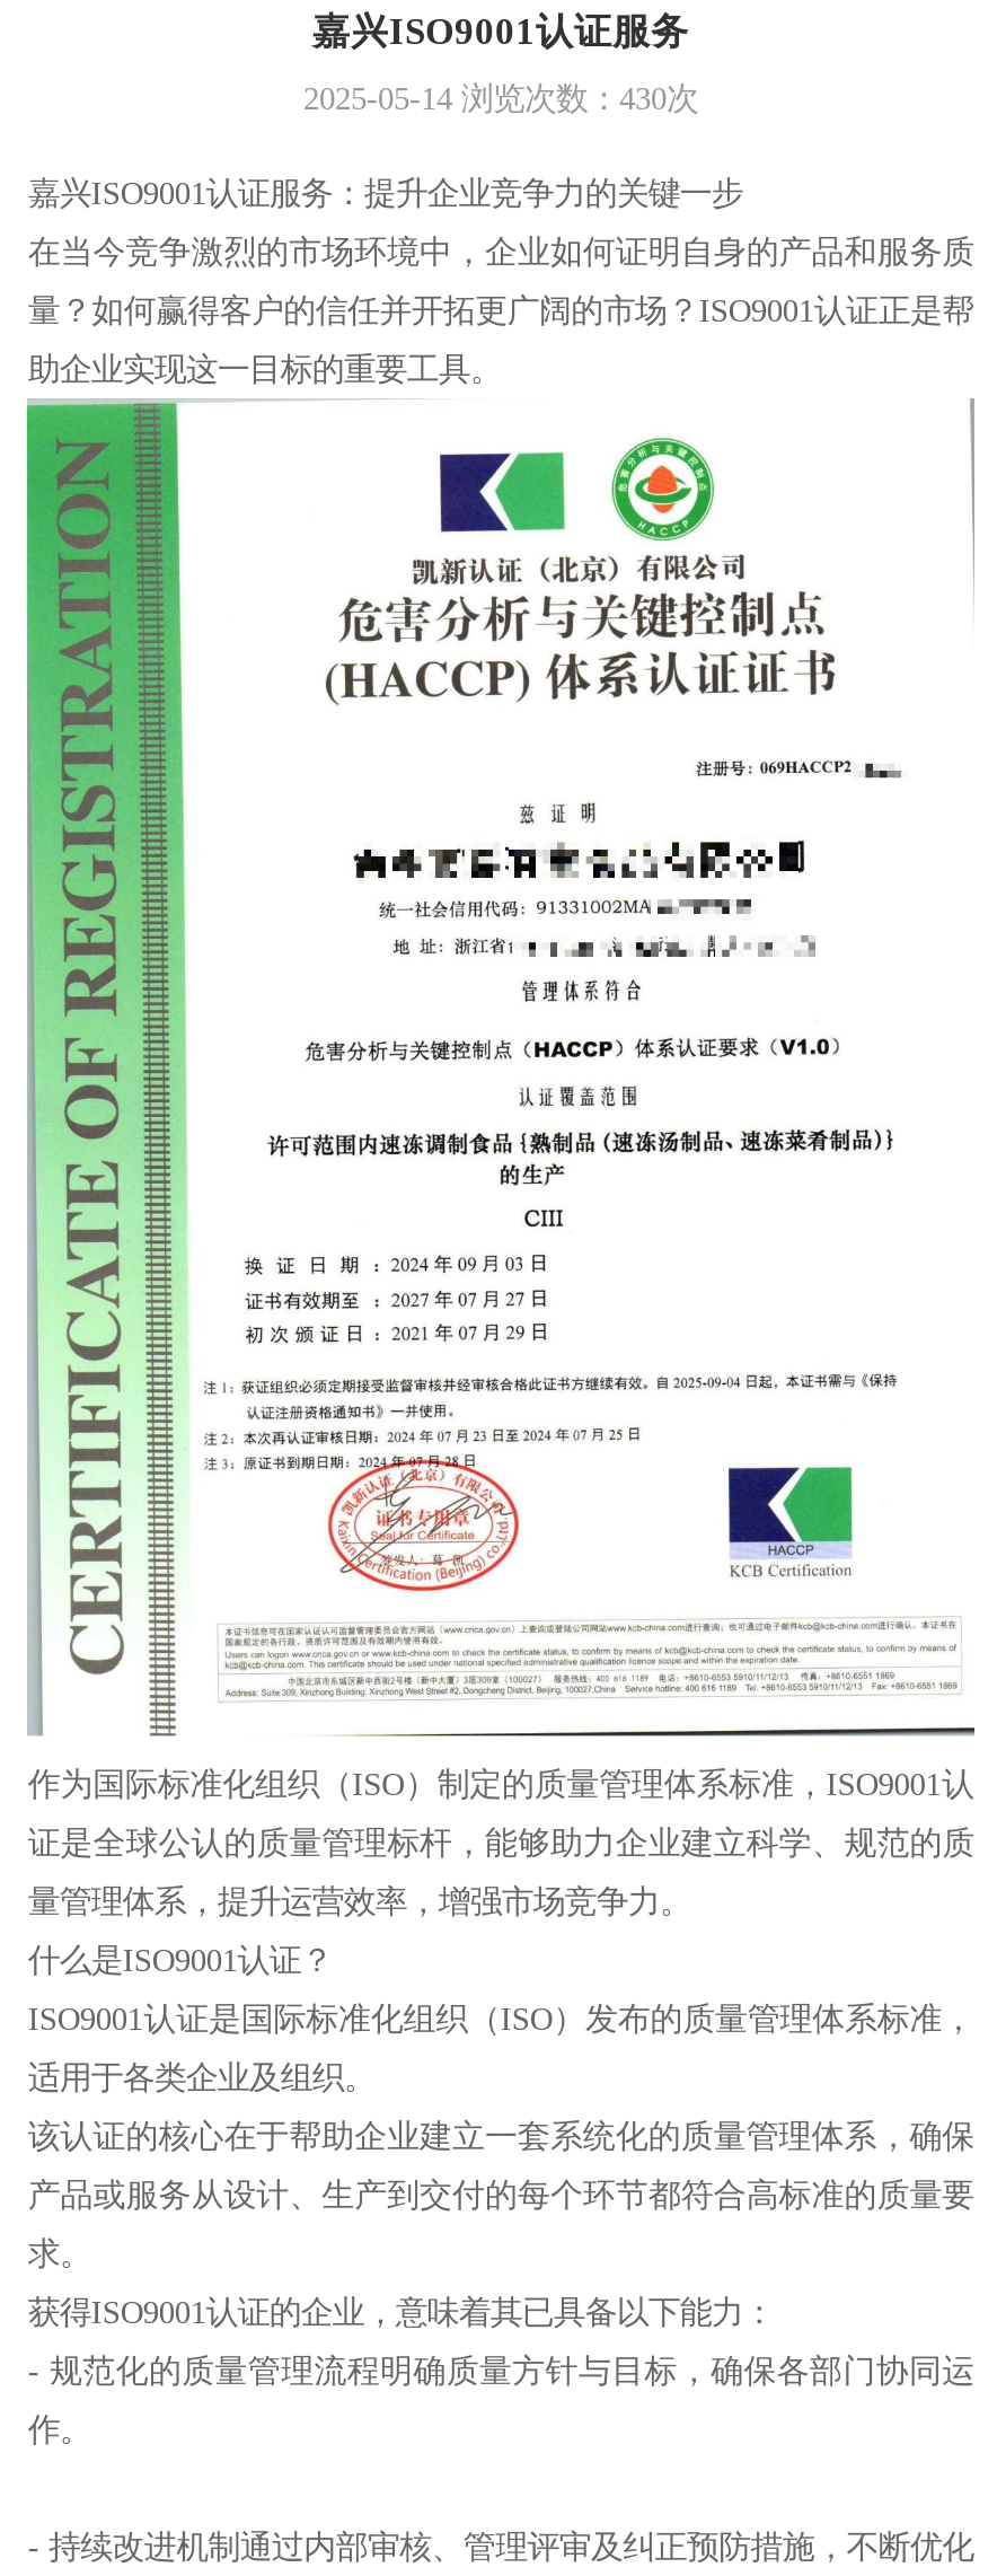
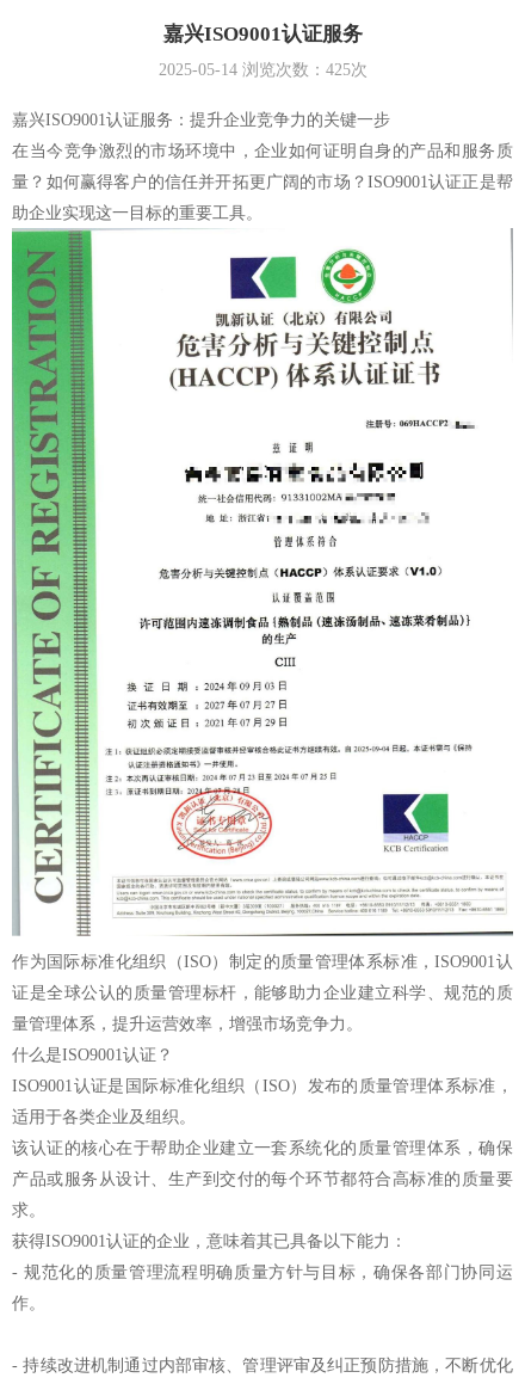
[303,79,698,115] 2025-05-14浏览次数：430次 -> [158,59,367,78] 2025-05-14浏览次数：425次

